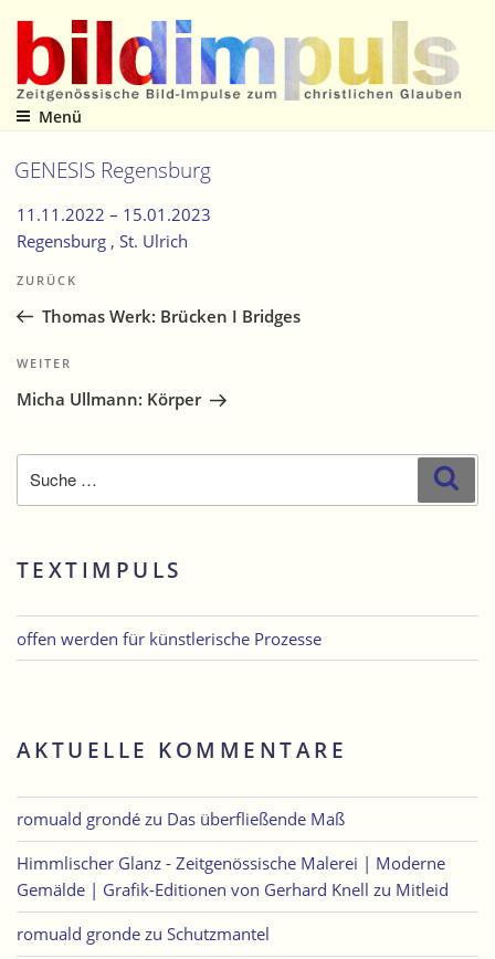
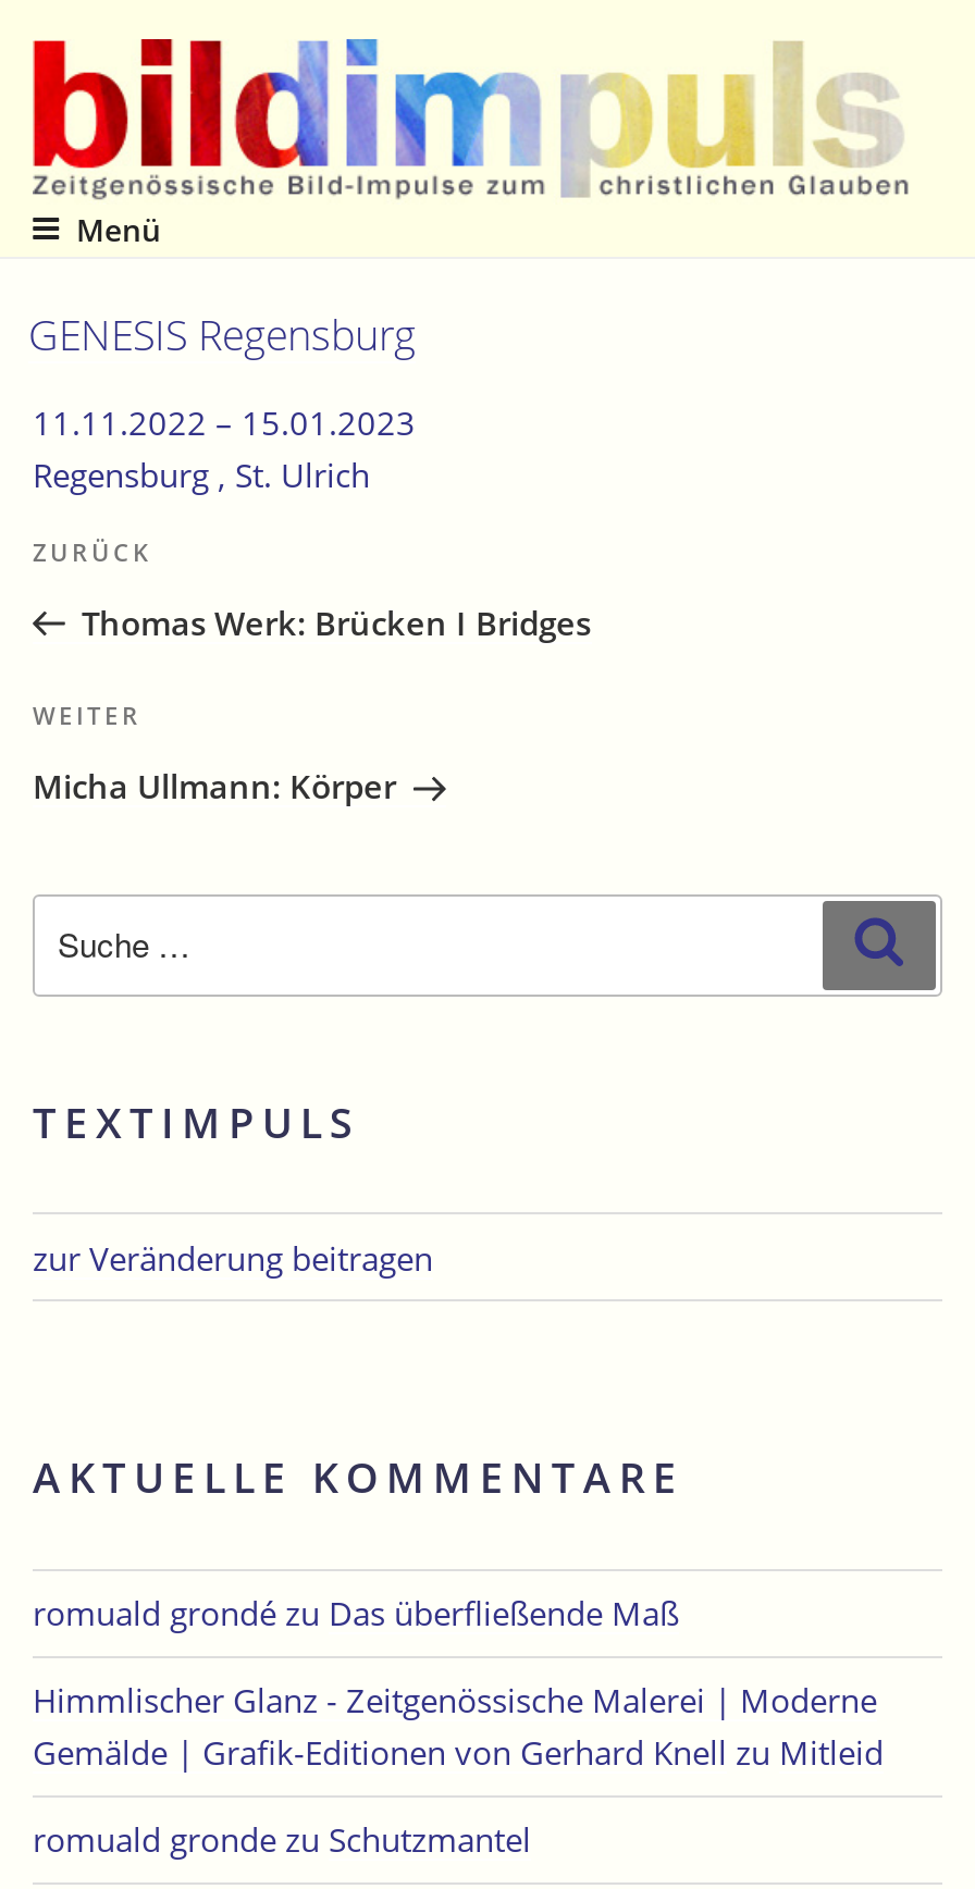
[17,627,322,650] offen werden für künstlerische Prozesse -> [33,1236,433,1279] zur Veränderung beitragen

